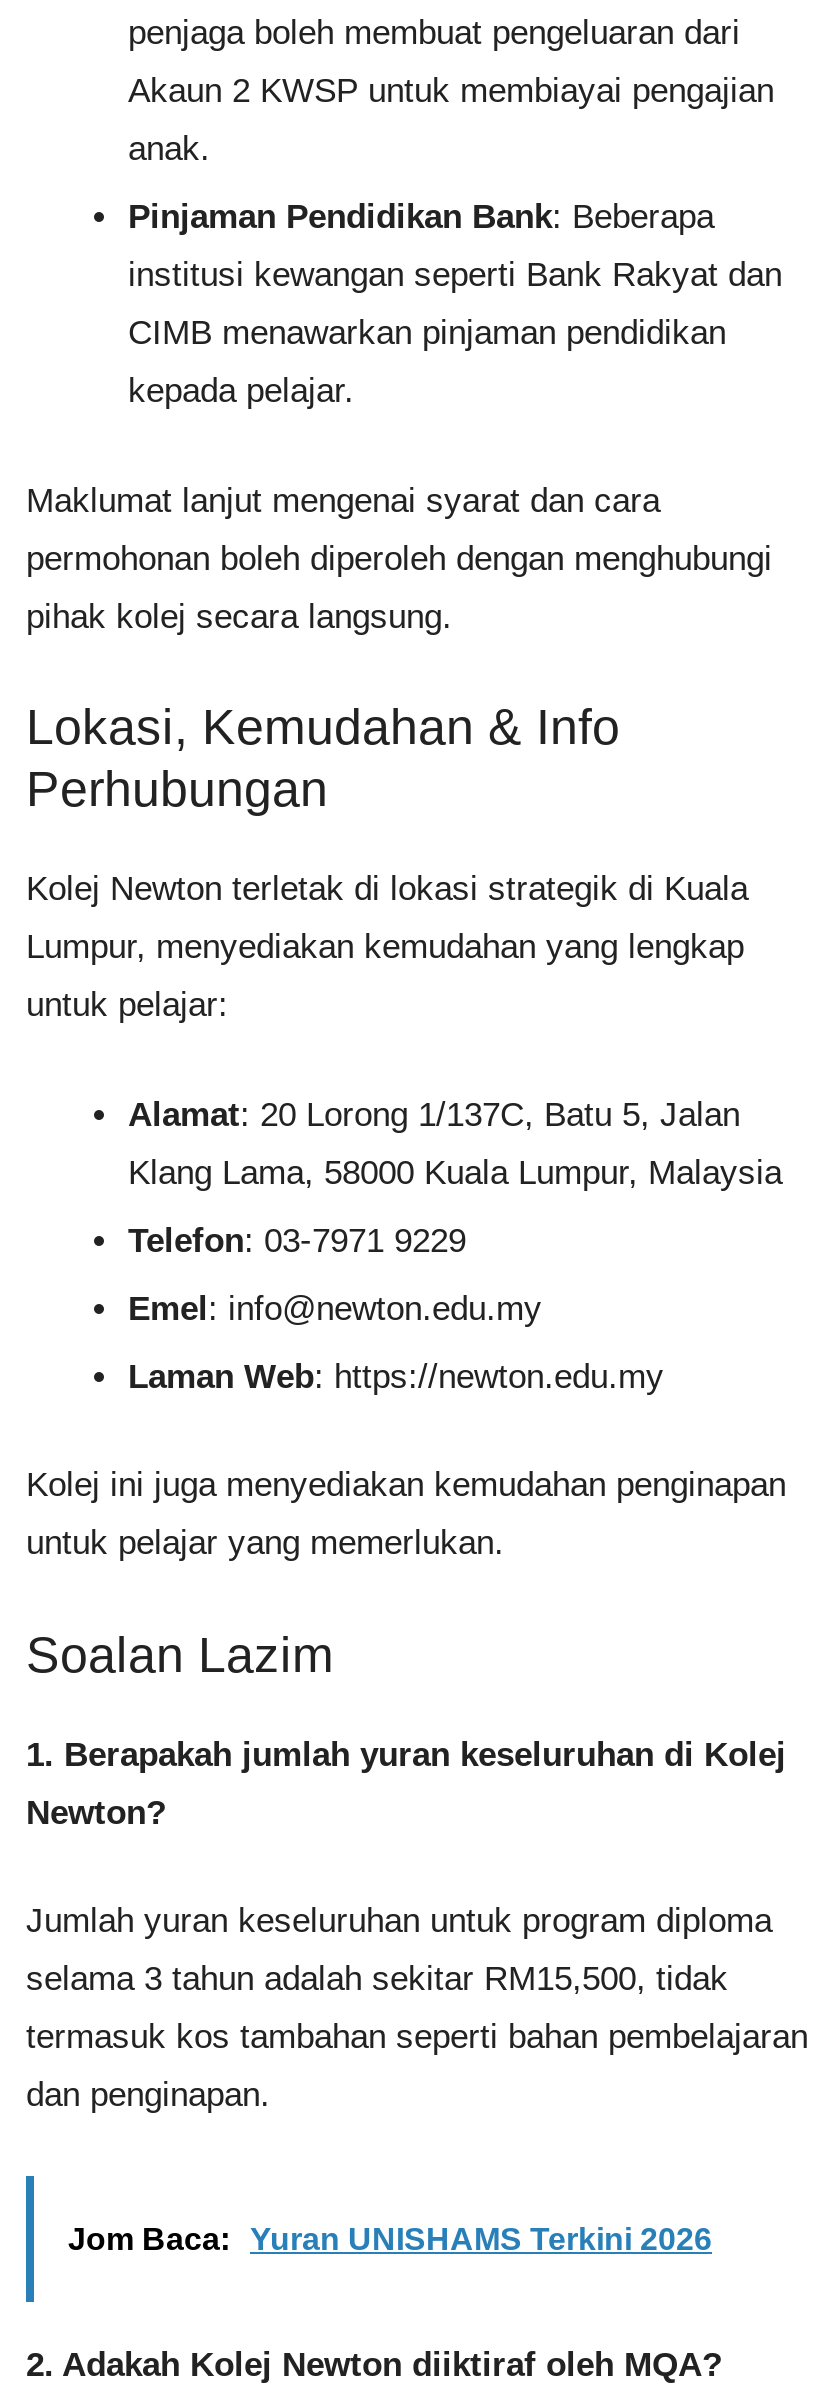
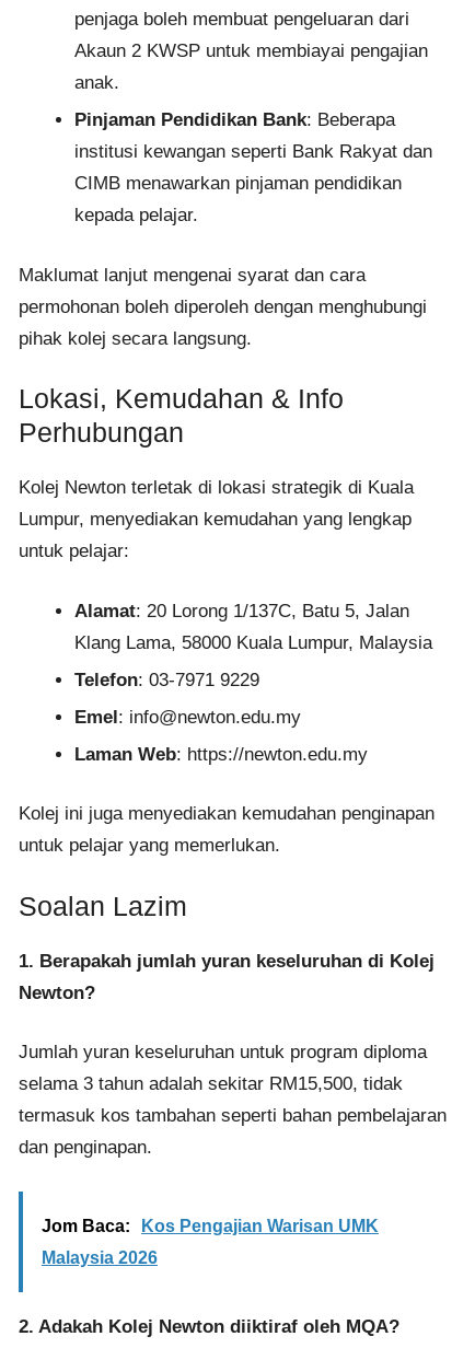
[68,2221,712,2255] Jom Baca: Yuran UNISHAMS Terkini 2026 -> [42,1216,379,1267] Jom Baca: Kos Pengajian Warisan UMK | Malaysia 2026

